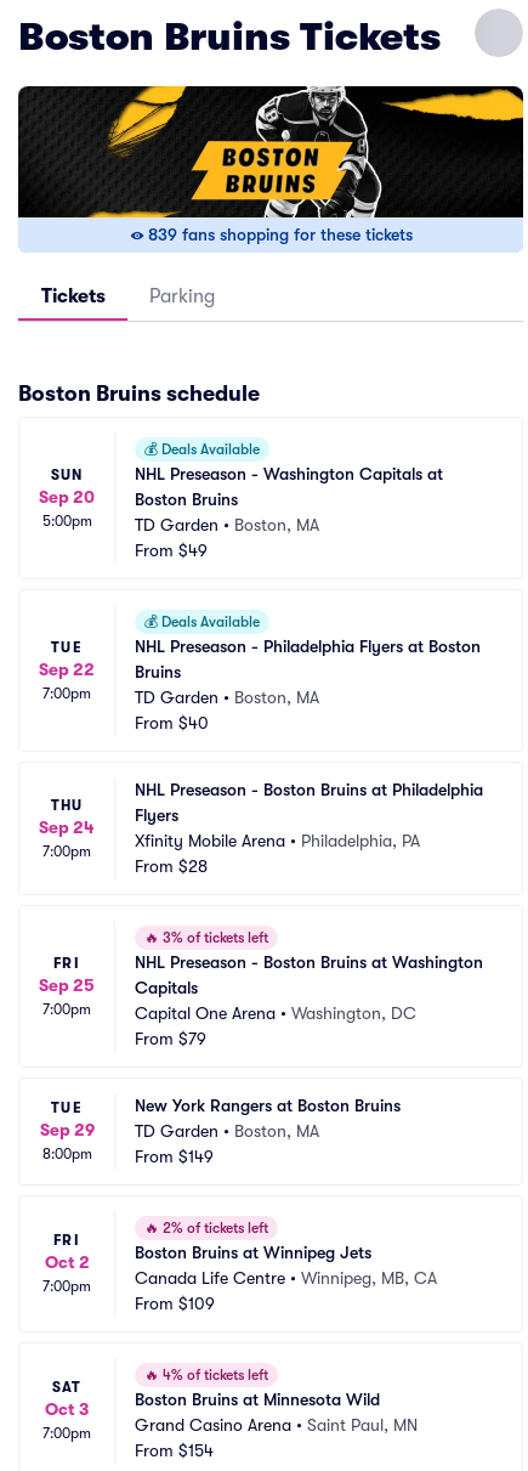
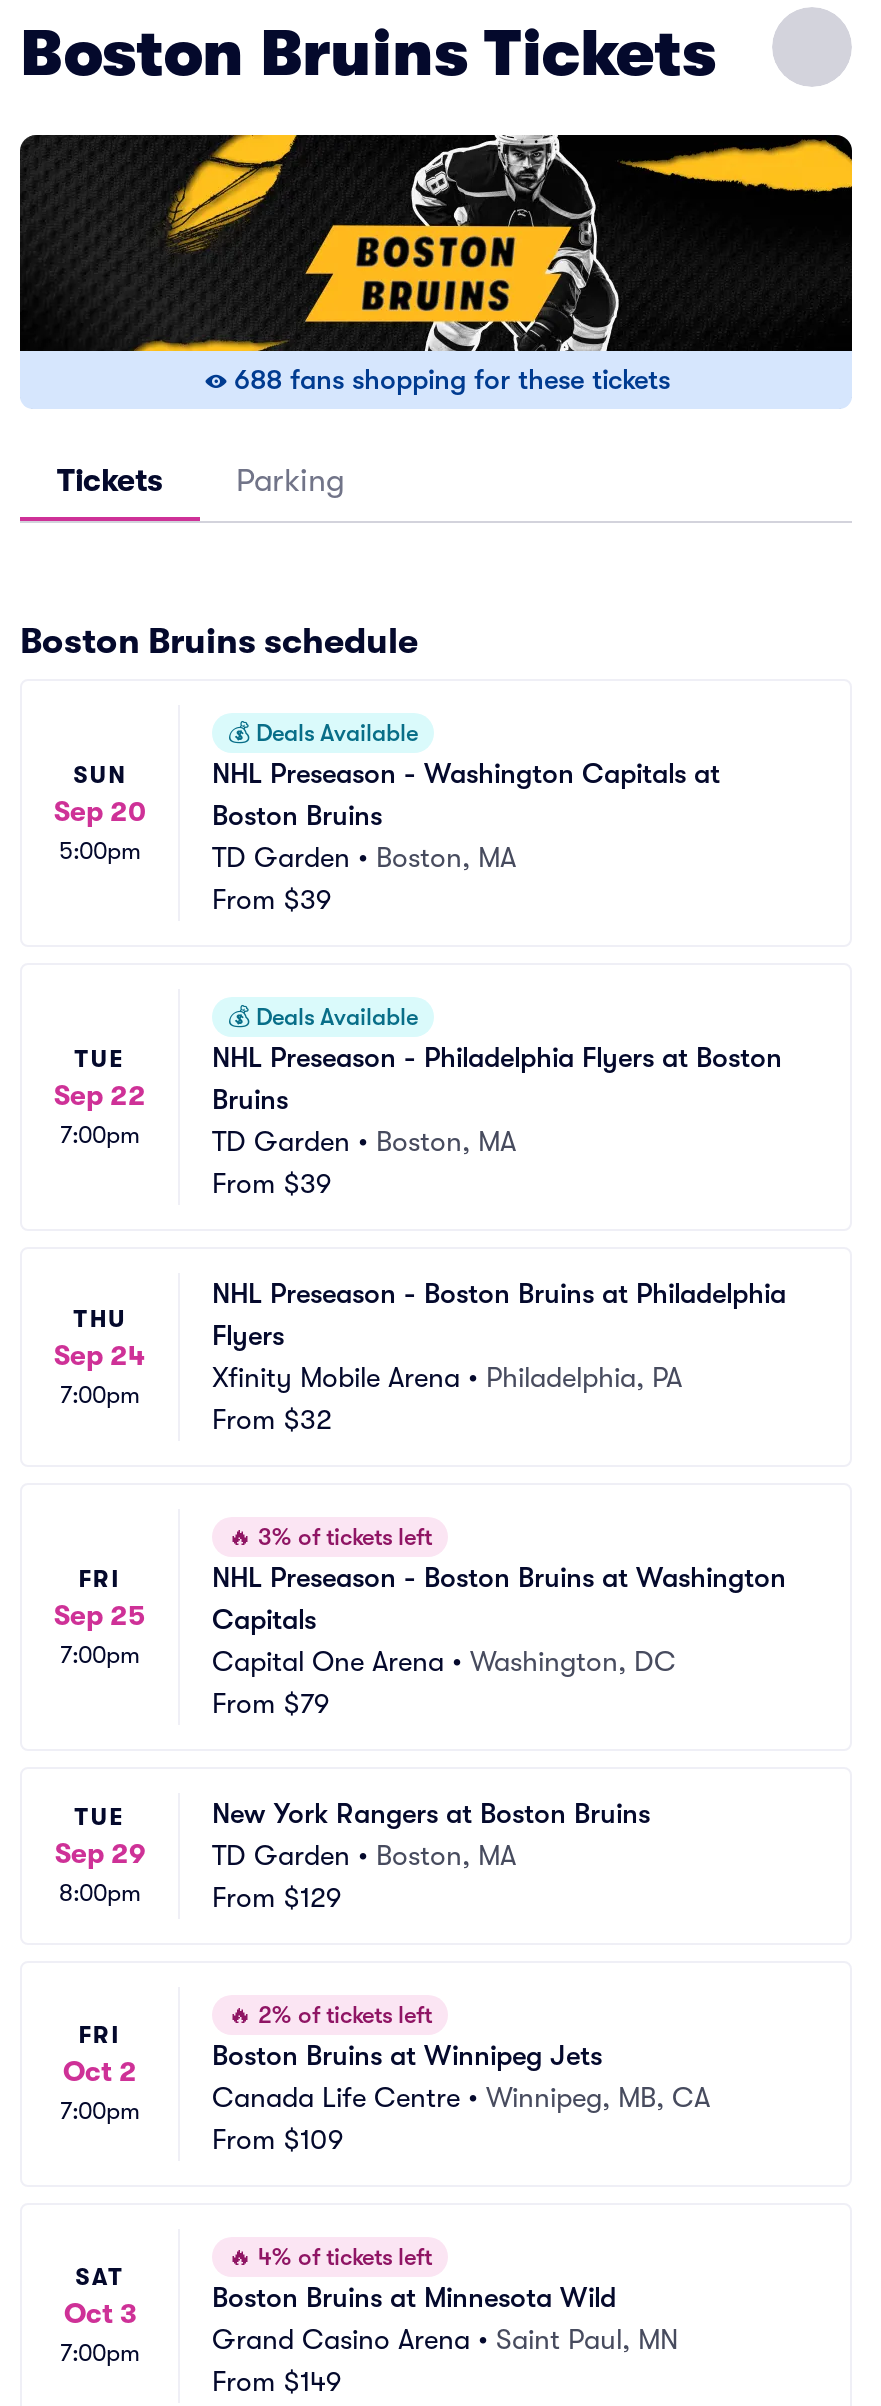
[148,225,413,244] 839 fans shopping for these tickets -> [234,363,670,395] 688 fans shopping for these tickets
[135,541,208,560] From $49 -> [212,883,332,915] From $39
[135,713,209,732] From $40 -> [212,1167,332,1199] From $39
[135,856,208,876] From $28 -> [212,1403,332,1435] From $32
[135,1147,214,1166] From $149 -> [212,1881,342,1913] From $129
[135,1441,214,1460] From $154 -> [212,2365,342,2397] From $149

